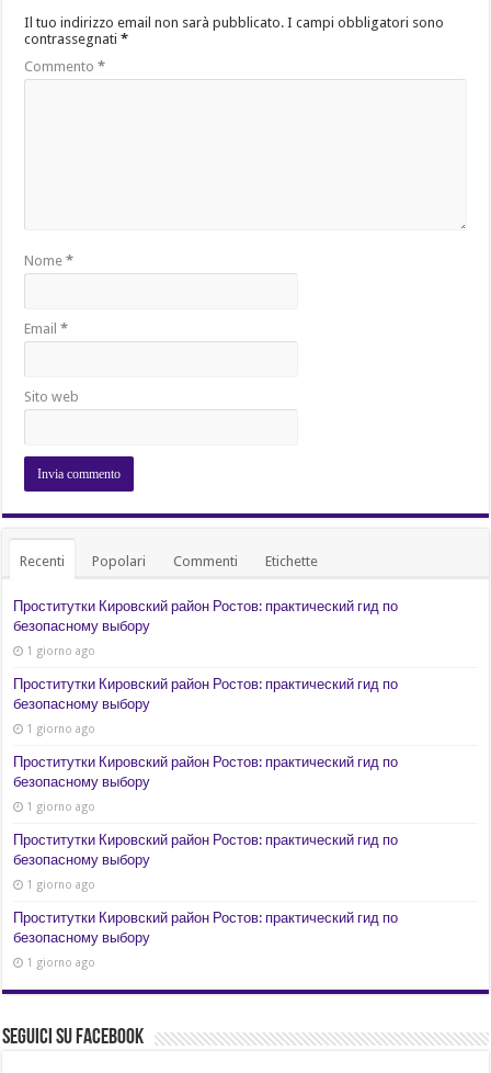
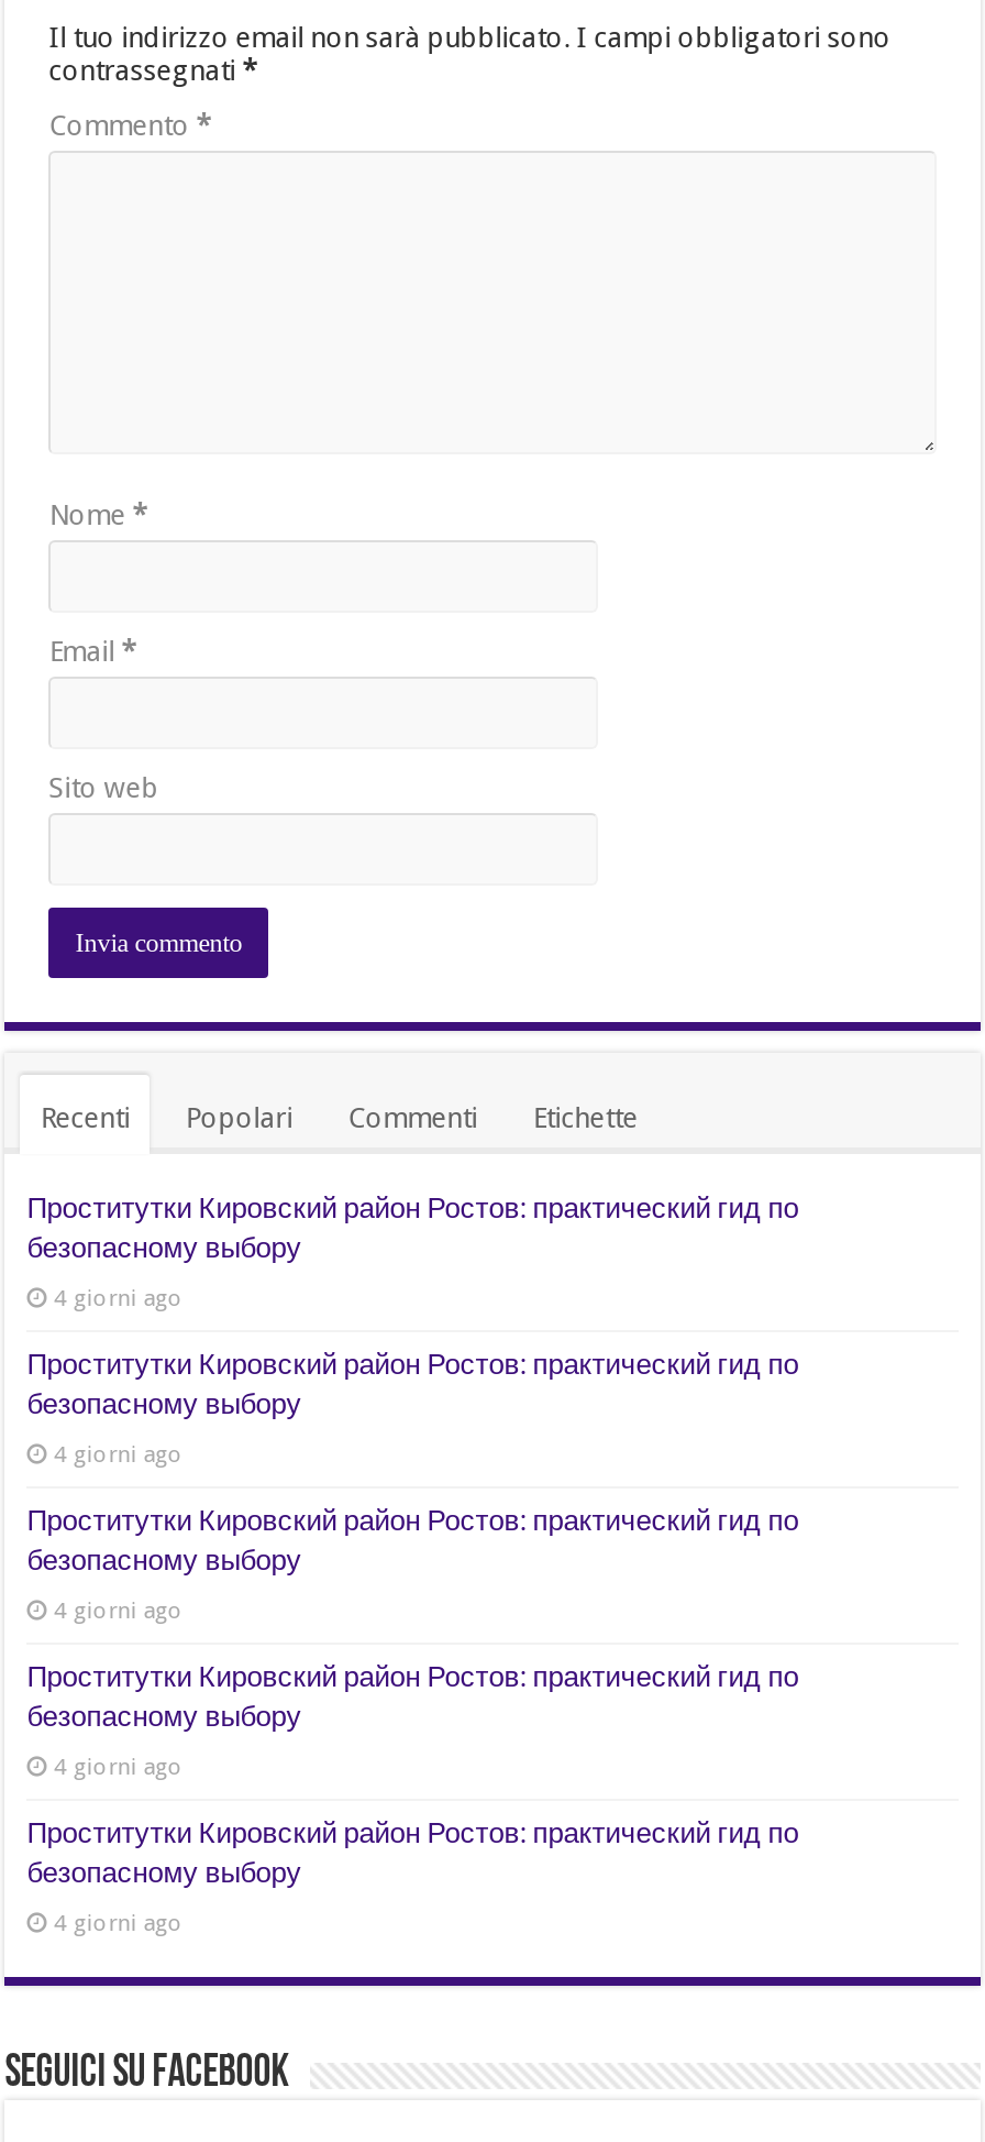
[27,644,96,658] 1 giorno ago -> [53,1285,183,1311] 4 giorni ago
[27,722,96,735] 1 giorno ago -> [53,1441,183,1467] 4 giorni ago
[27,800,96,813] 1 giorno ago -> [53,1597,183,1623] 4 giorni ago
[27,878,96,891] 1 giorno ago -> [53,1753,183,1780] 4 giorni ago
[27,956,96,969] 1 giorno ago -> [53,1909,183,1936] 4 giorni ago

